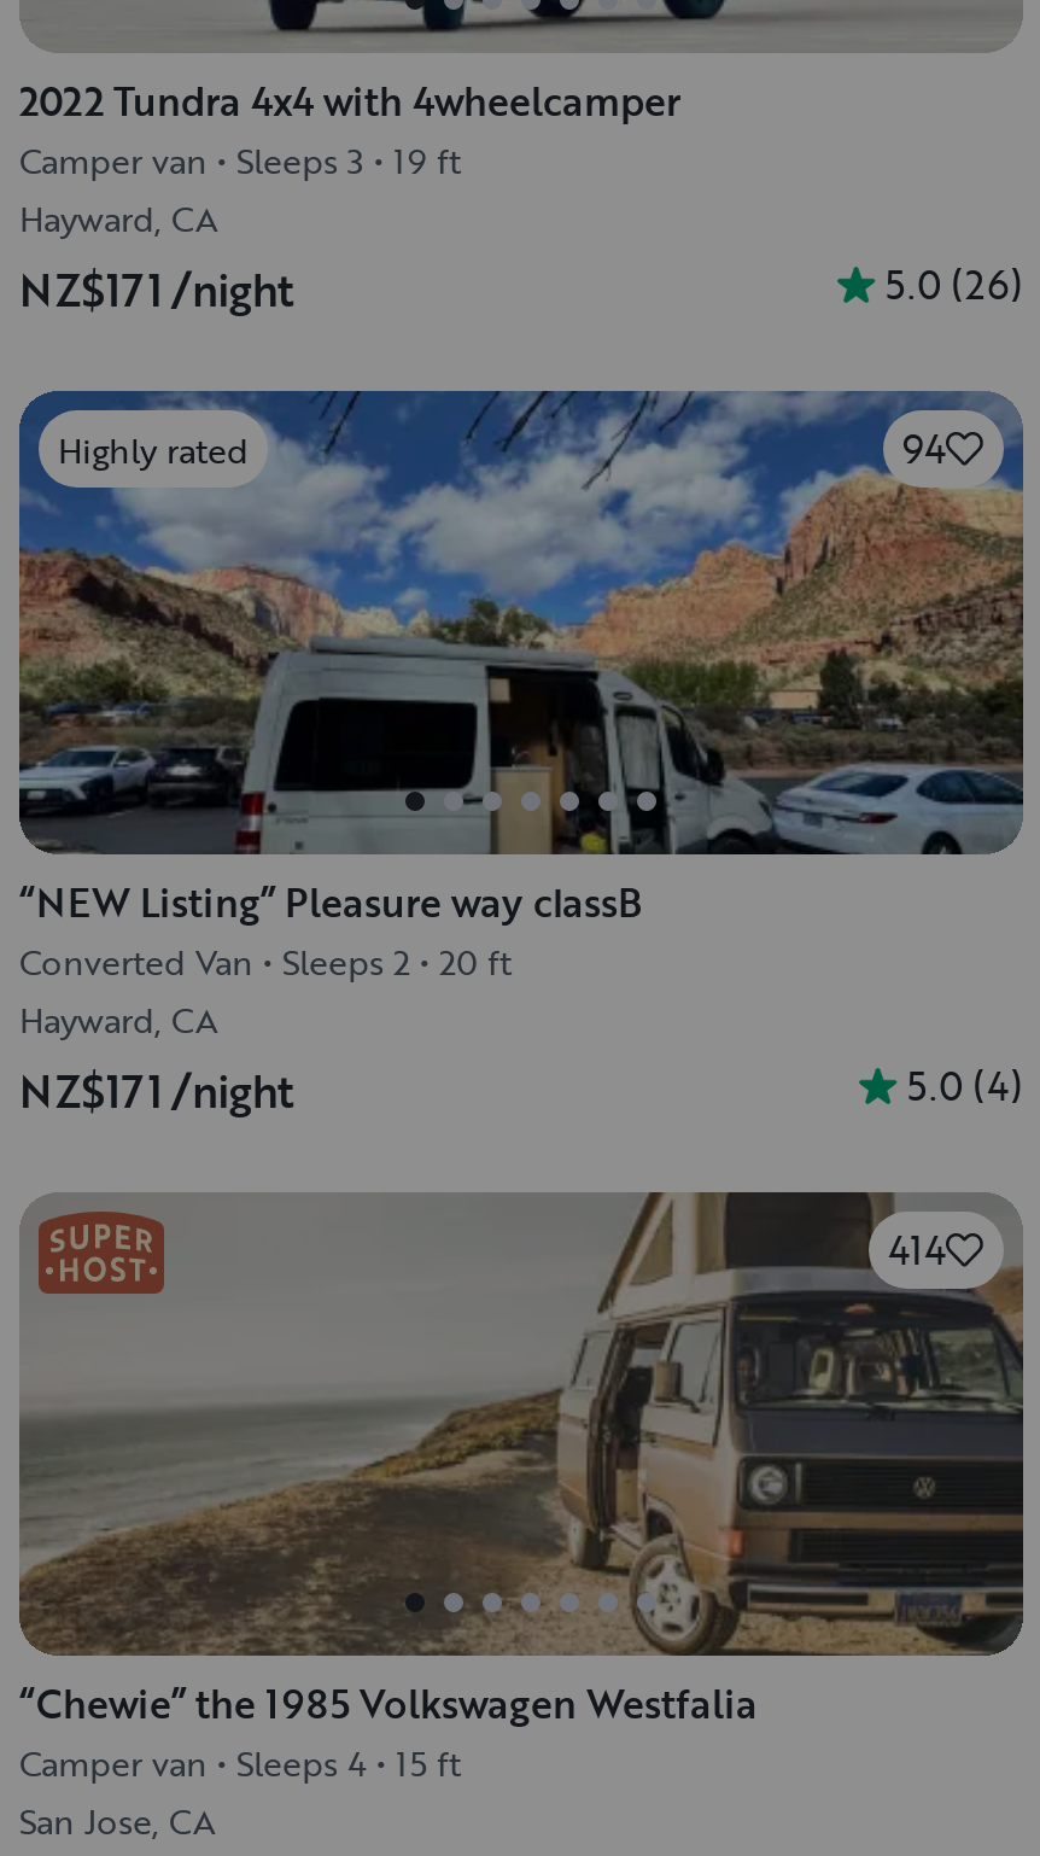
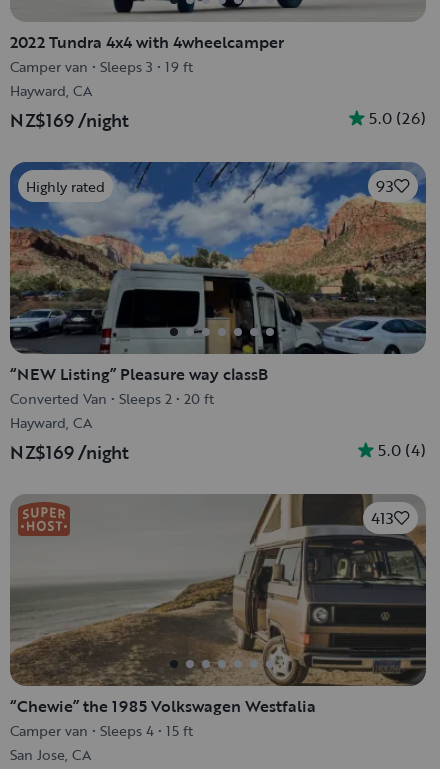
[19,258,294,321] NZ$171 /night -> [10,107,129,133] NZ$169 /night
[902,420,946,478] 94 -> [376,174,394,198] 93
[19,1060,294,1122] NZ$171 /night -> [10,439,129,465] NZ$169 /night
[888,1221,946,1279] 414 -> [371,506,394,530] 413

